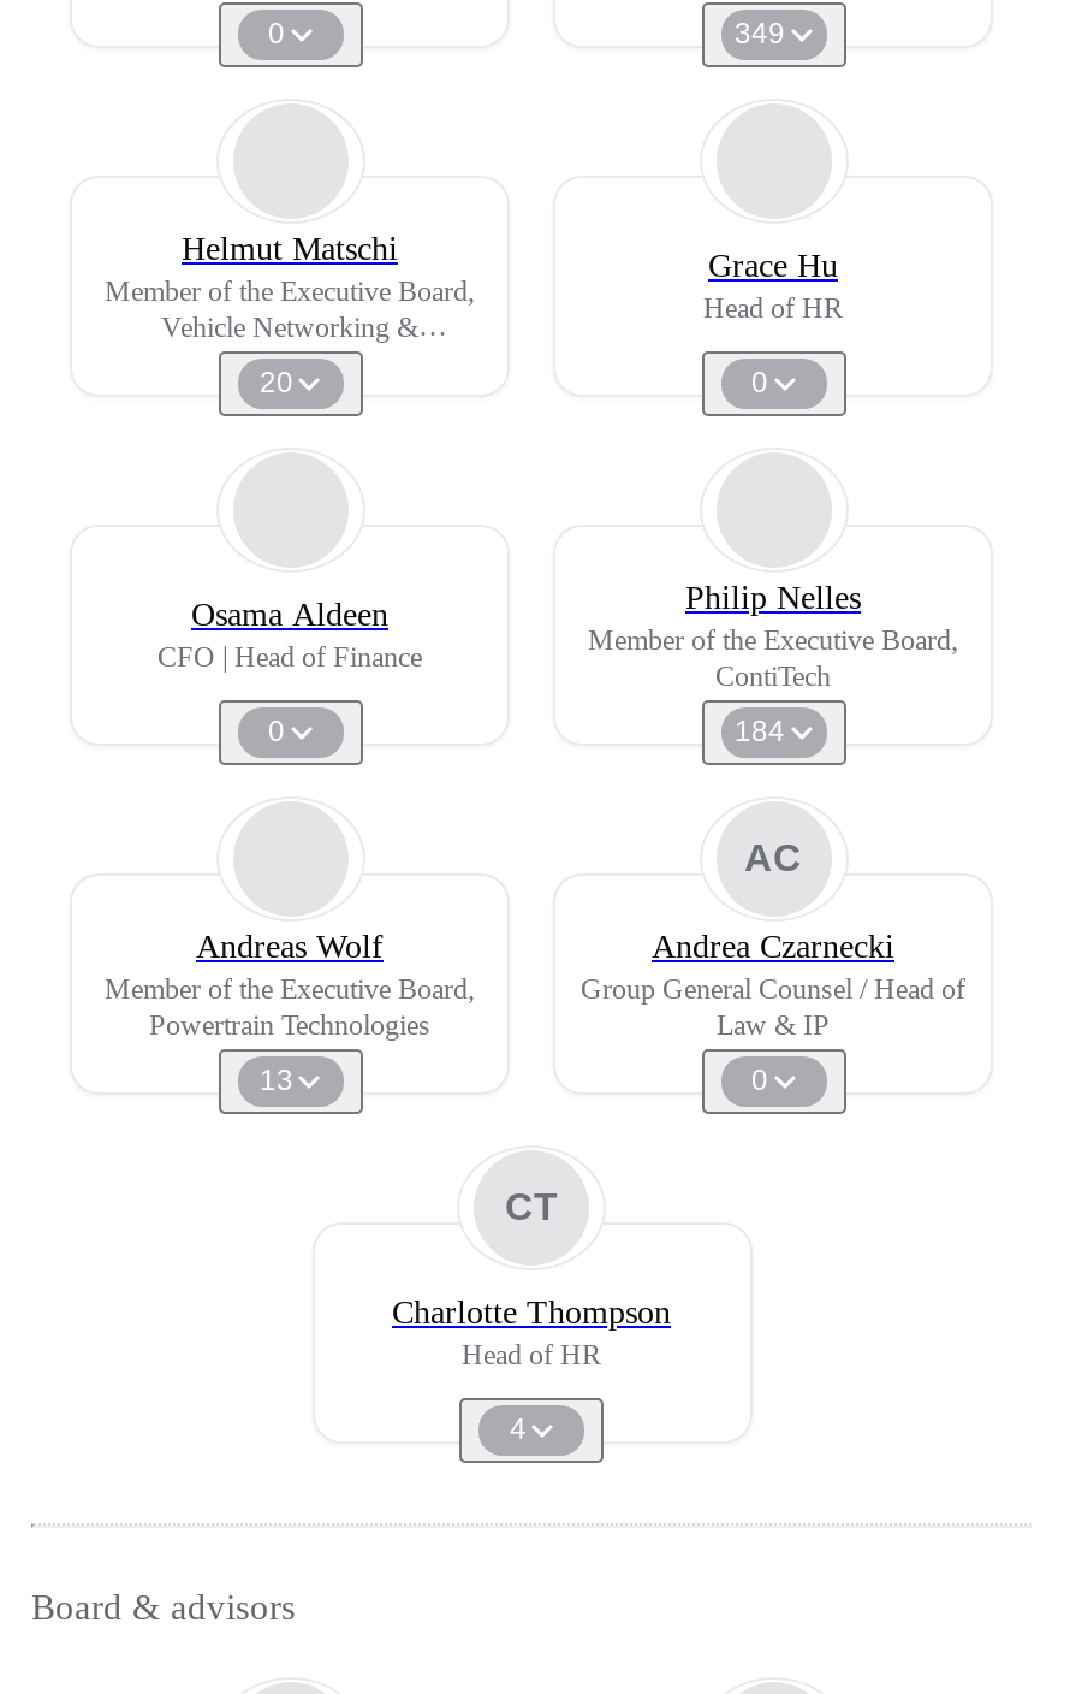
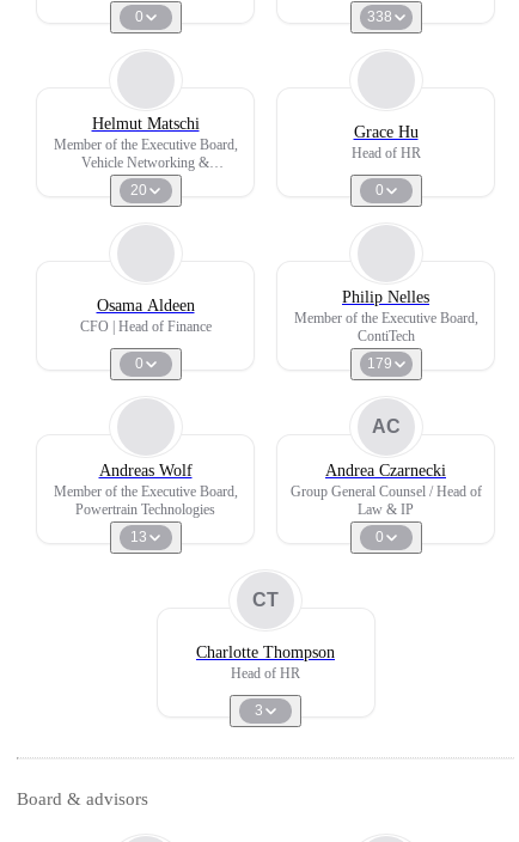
[735,17,785,51] 349 -> [367,8,392,25] 338
[735,715,785,748] 184 -> [367,355,392,372] 179
[510,1412,527,1446] 4 -> [255,702,263,719] 3

